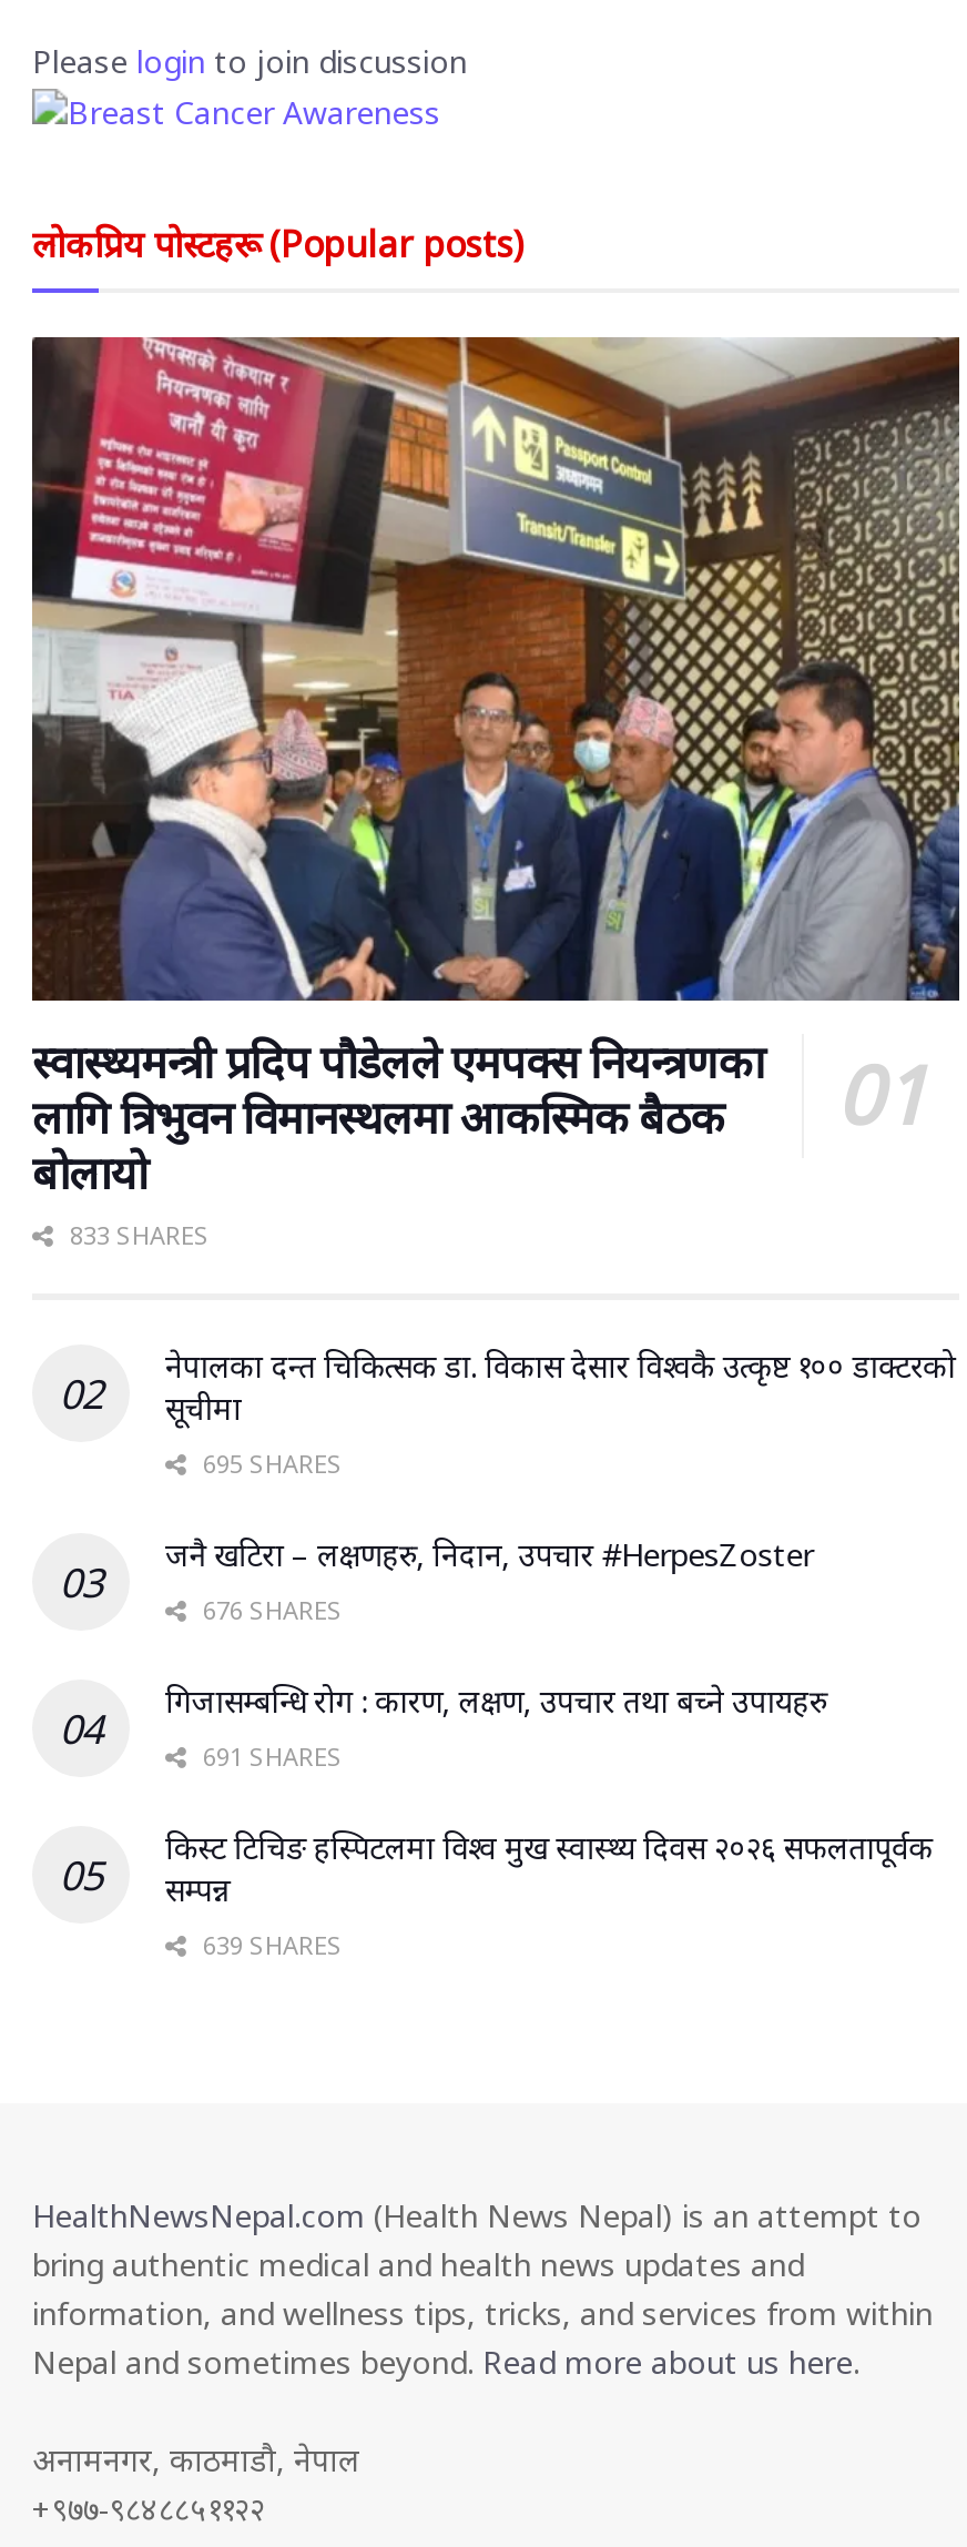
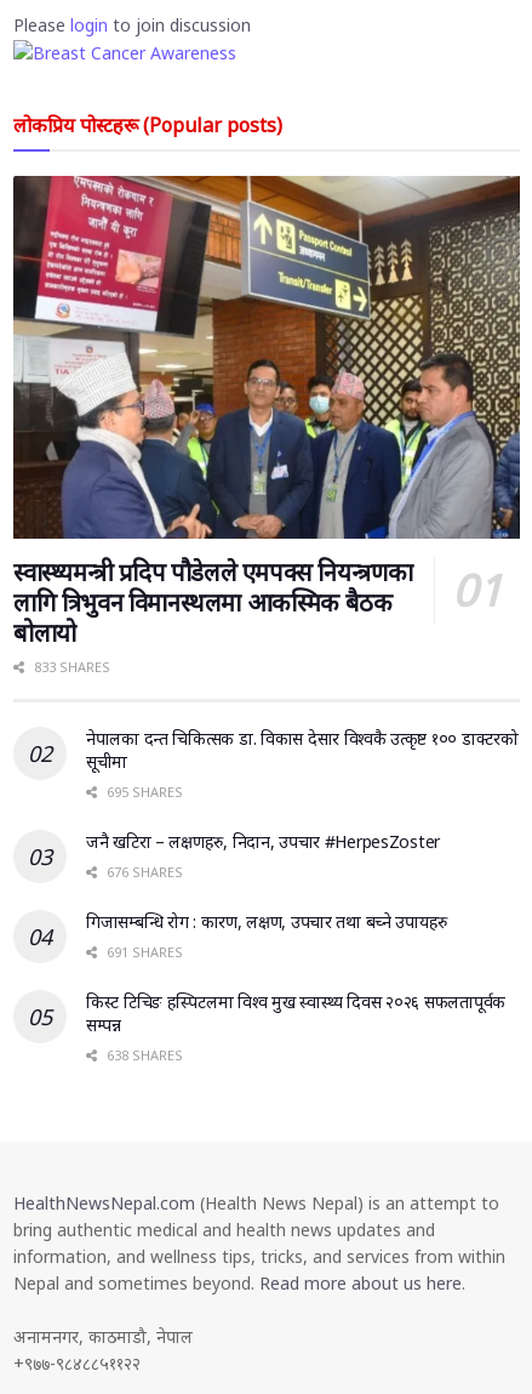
[196,1928,343,1961] 639 SHARES -> [103,1046,183,1064] 638 SHARES

